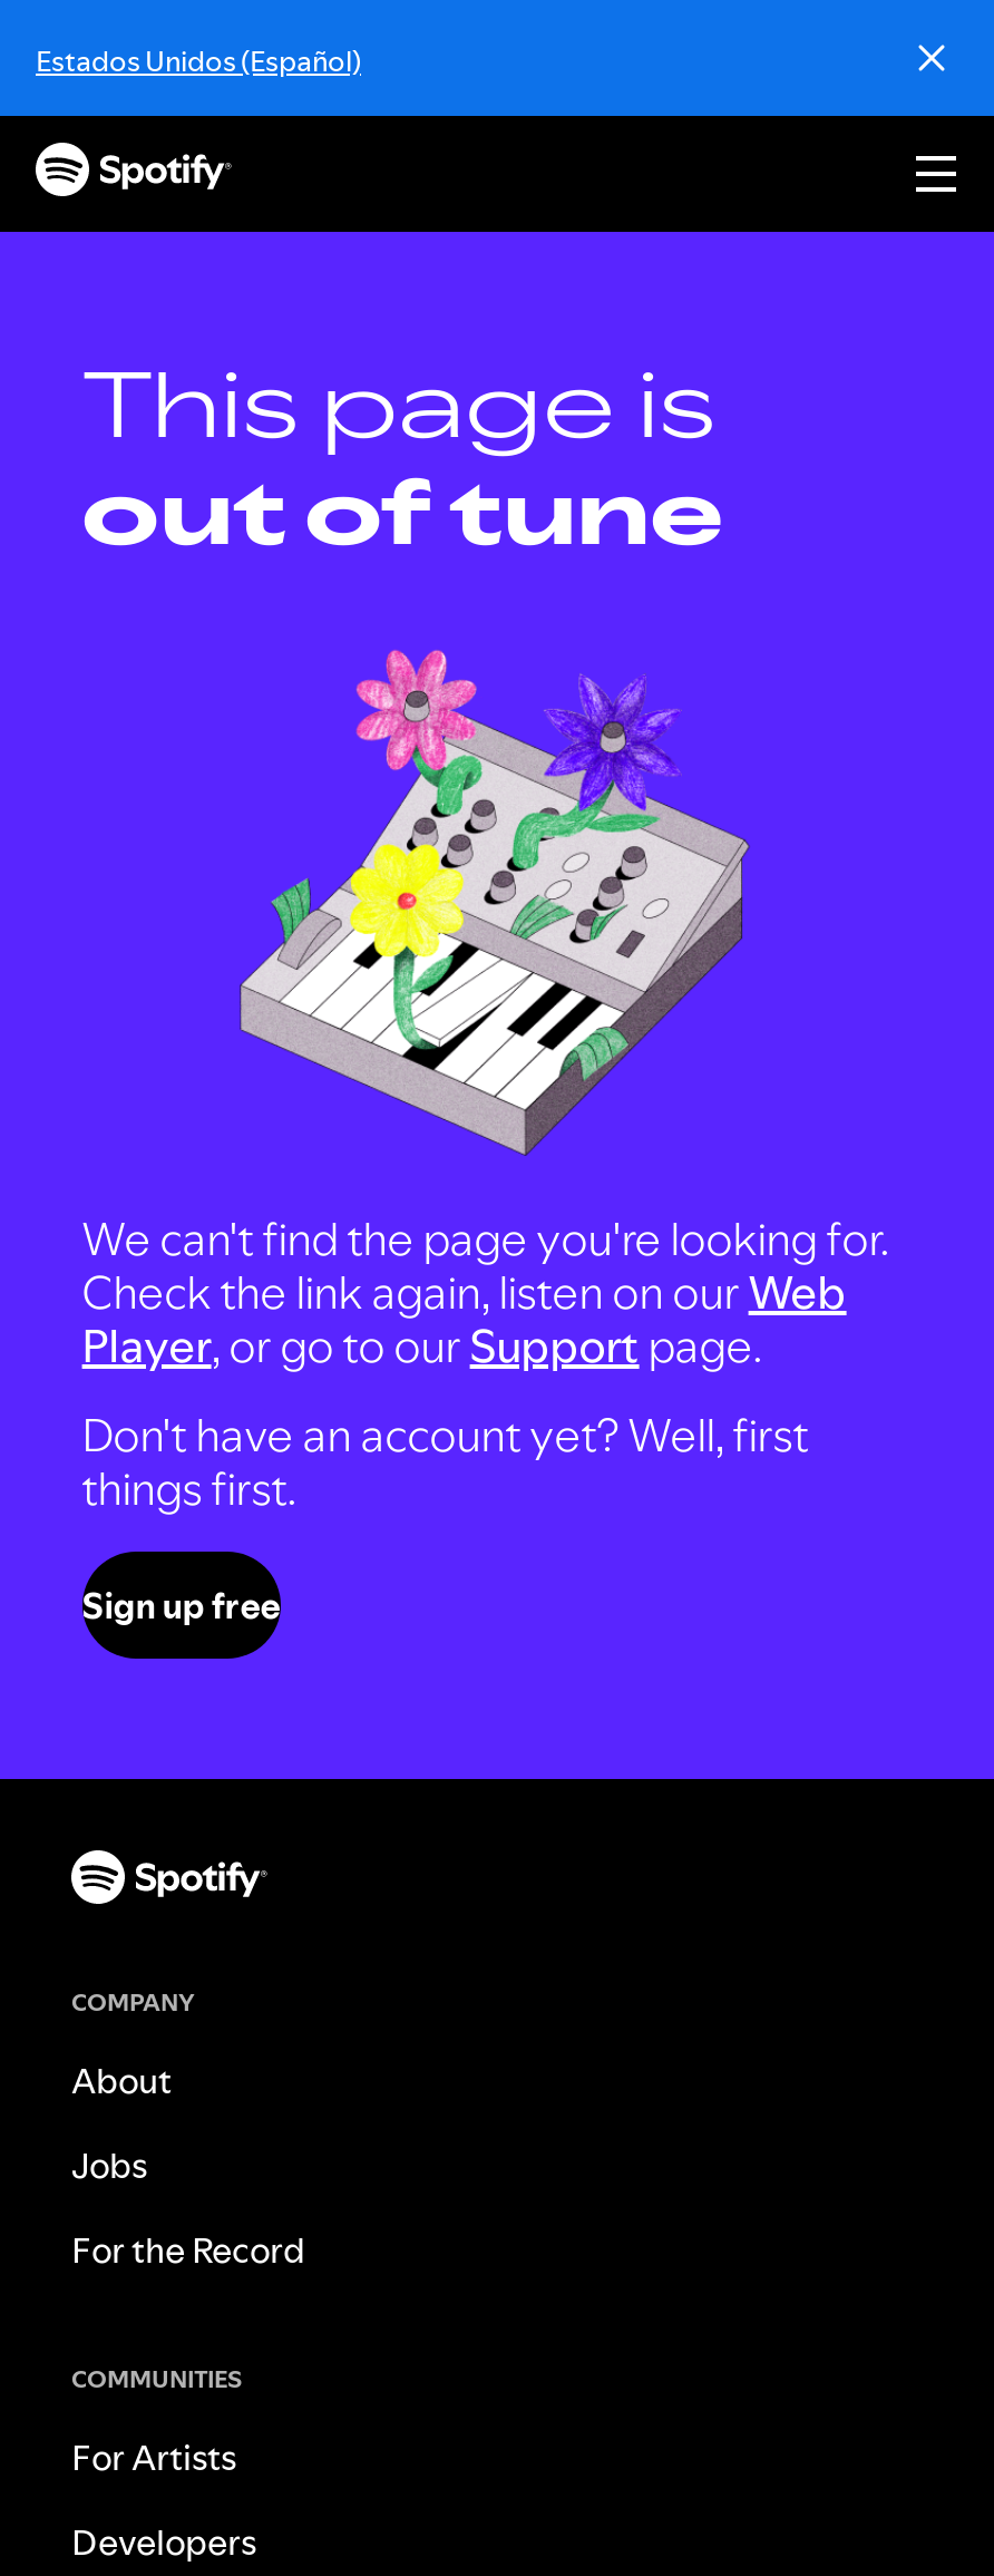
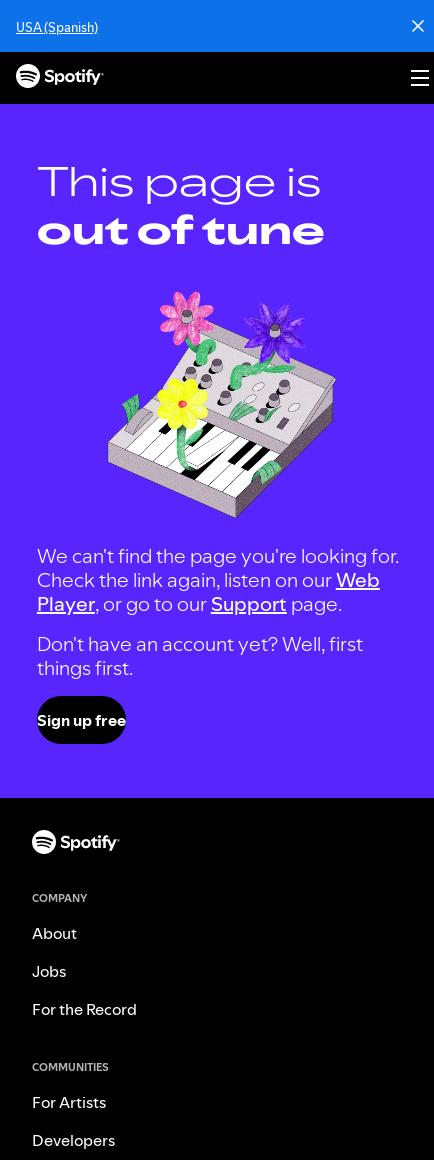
[36,40,361,80] Estados Unidos (Español) -> [16,18,98,36] USA (Spanish)

